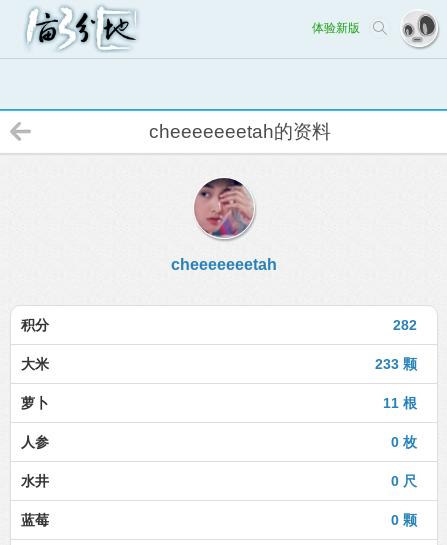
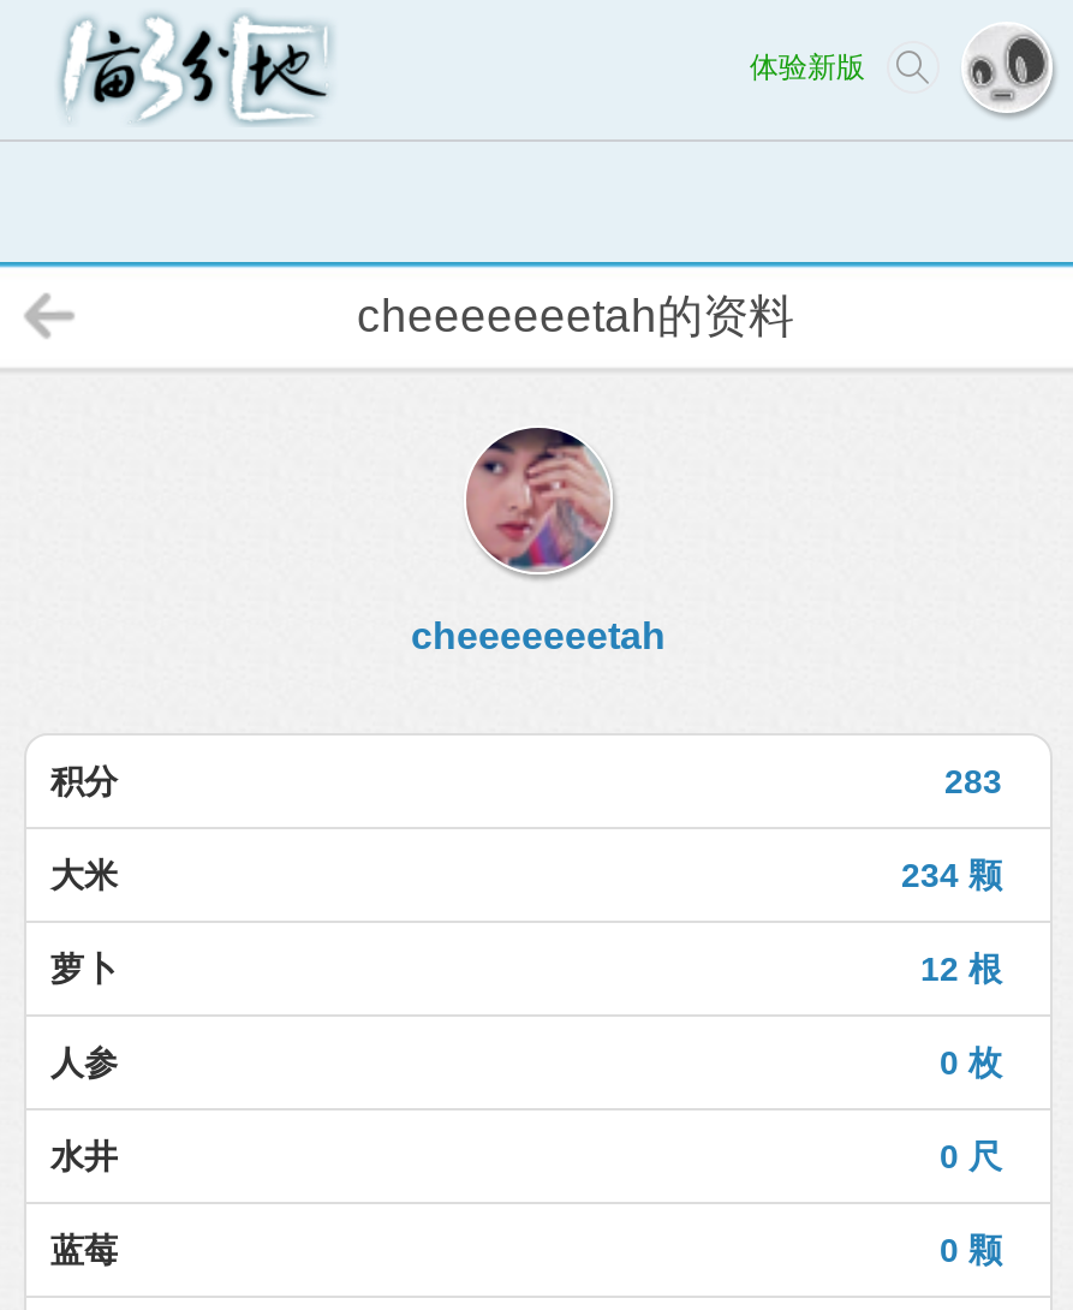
[393,317,417,333] 282 -> [944,762,1002,800] 283
[375,356,417,372] 233 颗 -> [901,856,1002,894] 234 颗
[383,395,417,411] 11 根 -> [920,949,1002,988] 12 根

